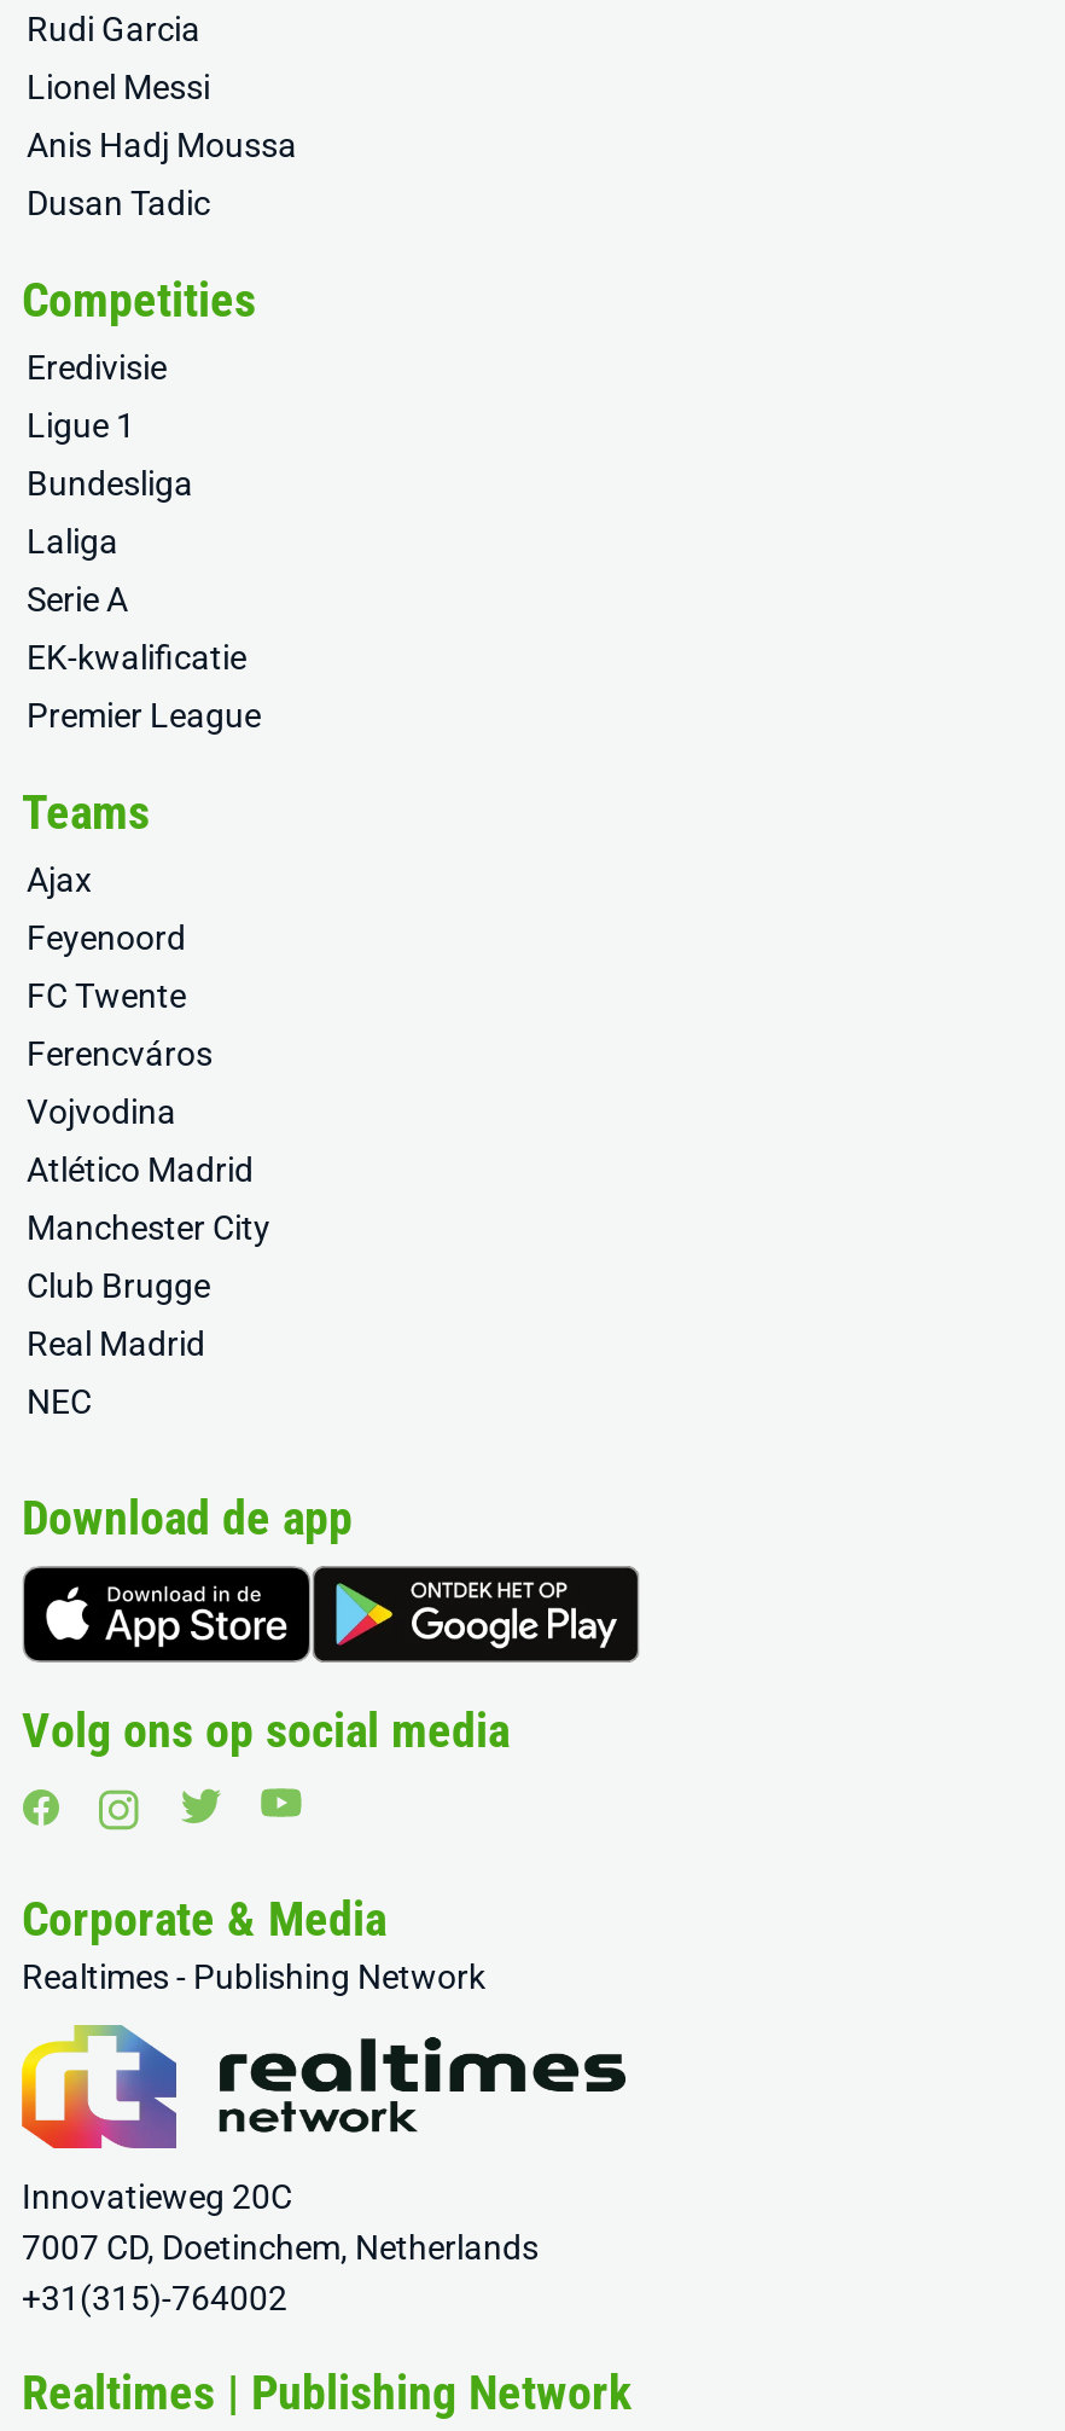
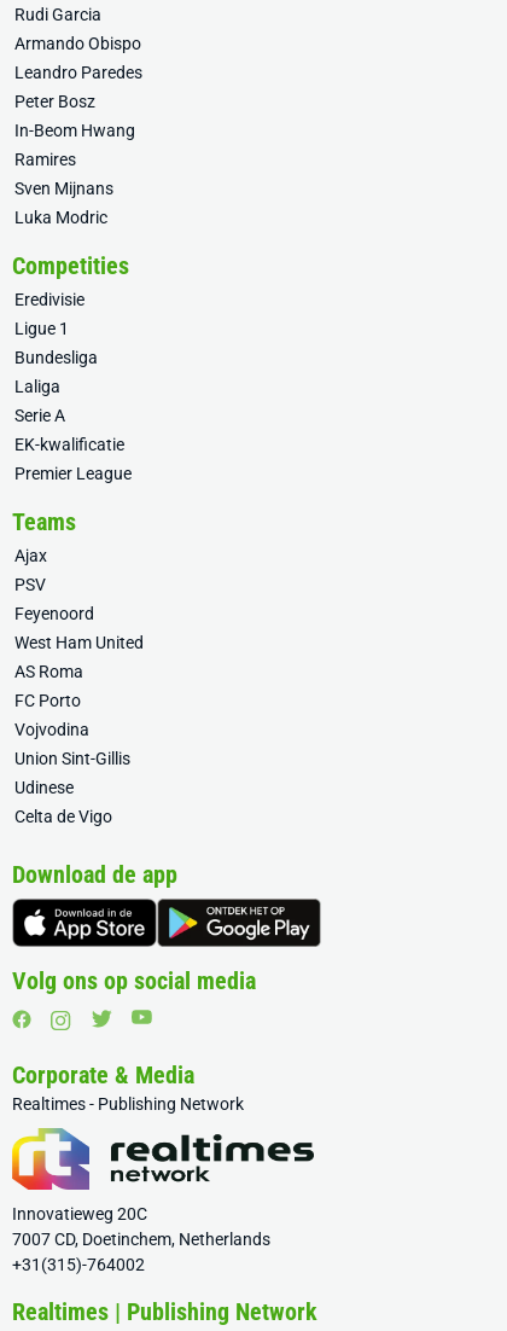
[27,68,297,222] Lionel Messi | Anis Hadj Moussa | Dusan Tadic -> [14,34,142,227] Armando Obispo | Leandro Paredes | Peter Bosz | In-Beom Hwang | Ramires | Sven Mijnans | Luka Modric
none -> [14,575,46,594] PSV
moved [27,918,186,957] -> [14,604,94,623]: Feyenoord
[27,976,213,1073] FC Twente | Ferencváros -> [14,633,144,710] West Ham United | AS Roma | FC Porto
moved [27,1092,176,1131] -> [14,720,89,739]: Vojvodina
[27,1150,270,1421] Atlético Madrid | Manchester City | Club Brugge | Real Madrid | NEC -> [14,749,130,826] Union Sint-Gillis | Udinese | Celta de Vigo

